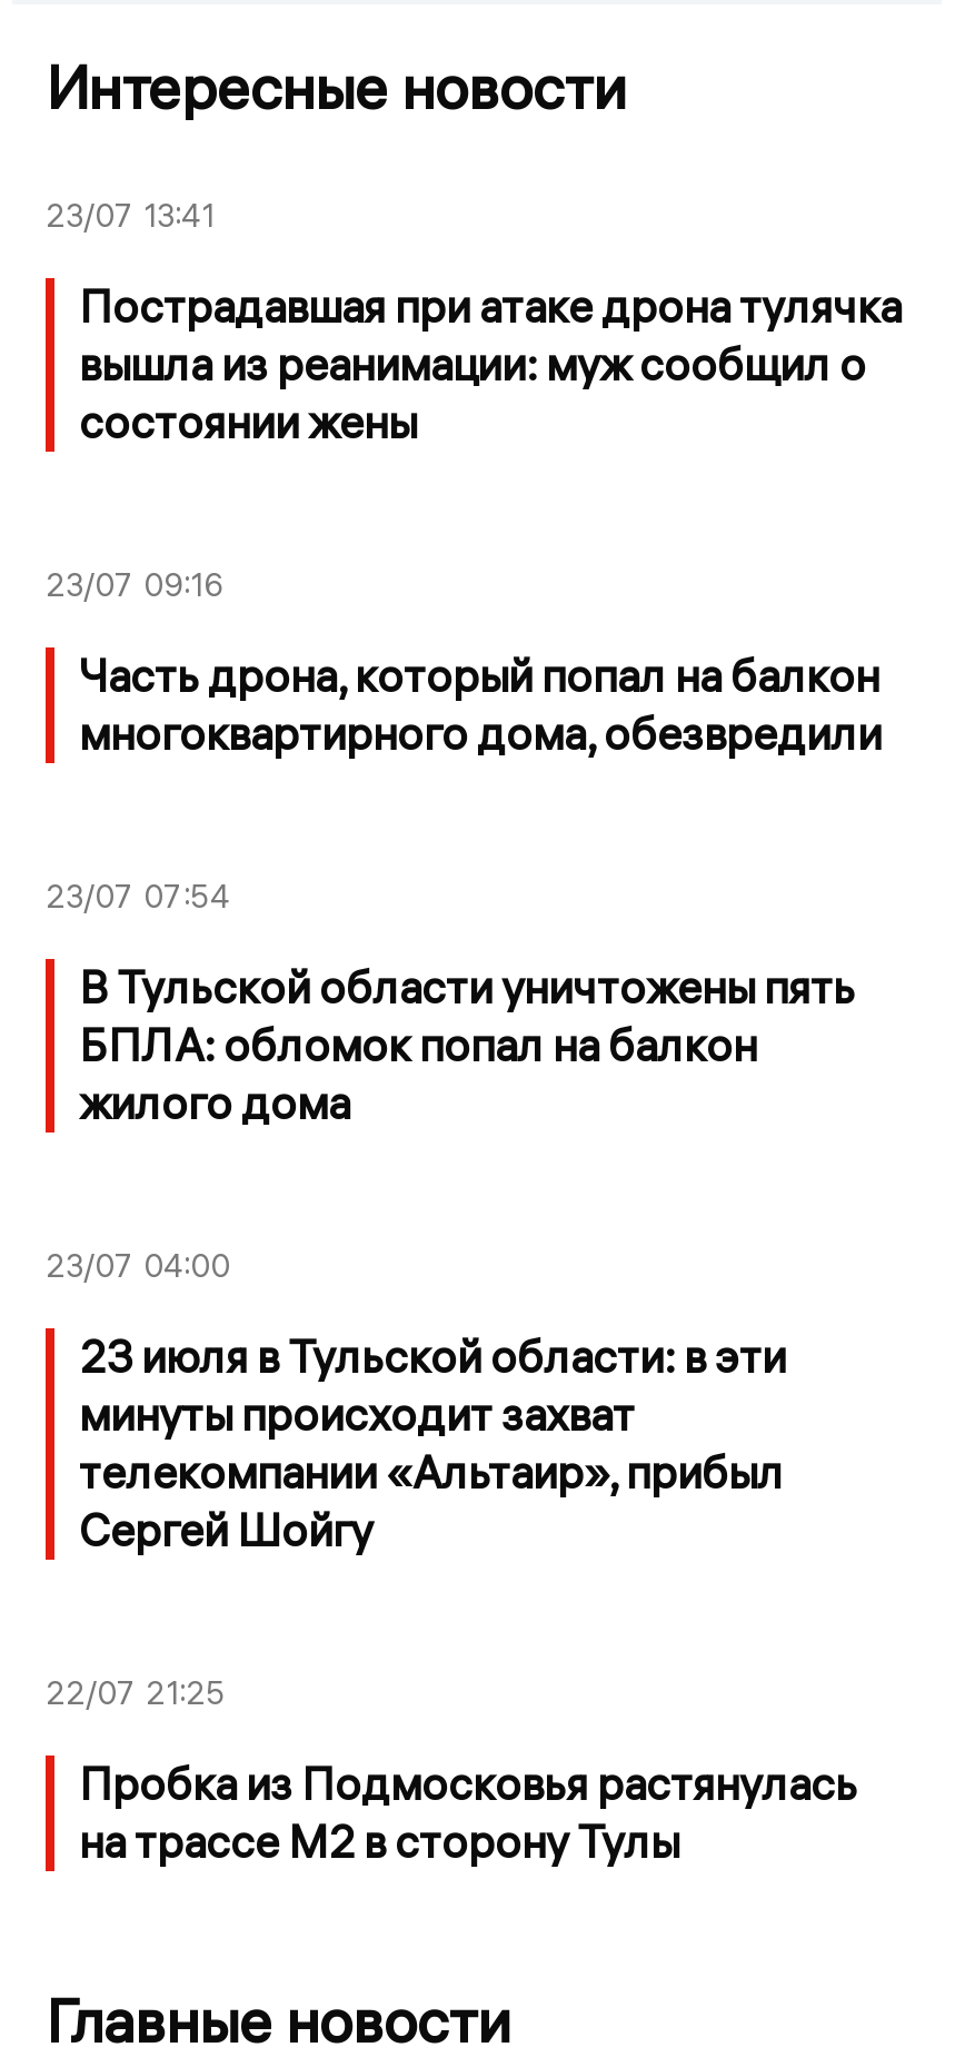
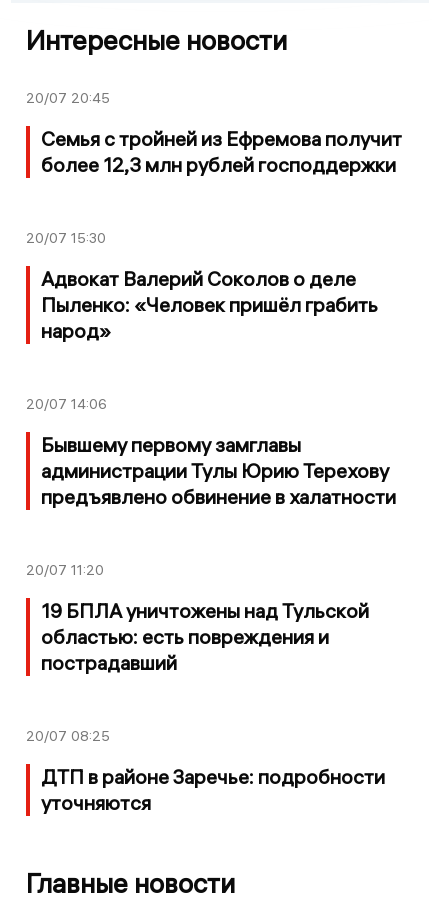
[46,195,215,235] 23/07 13:41 -> [26,89,110,107] 20/07 20:45
[79,277,902,449] Пострадавшая при атаке дрона тулячка | вышла из реанимации: муж сообщил о | состоянии жены -> [41,126,402,177] Семья с тройней из Ефремова получит | более 12,3 млн рублей господдержки
[46,564,223,605] 23/07 09:16 -> [26,229,106,247] 20/07 15:30
[79,647,882,760] Часть дрона, который попал на балкон | многоквартирного дома, обезвредили -> [41,266,378,343] Адвокат Валерий Соколов о деле | Пыленко: «Человек пришёл грабить | народ»
[46,876,230,916] 23/07 07:54 -> [26,395,107,413] 20/07 14:06
[79,958,855,1130] В Тульской области уничтожены пять | БПЛА: обломок попал на балкон | жилого дома -> [41,432,396,509] Бывшему первому замглавы | администрации Тулы Юрию Терехову | предъявлено обвинение в халатности
[46,1245,230,1285] 23/07 04:00 -> [26,561,104,579] 20/07 11:20
[79,1328,786,1557] 23 июля в Тульской области: в эти | минуты происходит захват | телекомпании «Альтаир», прибыл | Сергей Шойгу -> [41,598,369,675] 19 БПЛА уничтожены над Тульской | областью: есть повреждения и | пострадавший
[46,1673,226,1713] 22/07 21:25 -> [26,727,110,745] 20/07 08:25
[79,1755,857,1868] Пробка из Подмосковья растянулась | на трассе М2 в сторону Тулы -> [41,764,385,815] ДТП в районе Заречье: подробности | уточняются

